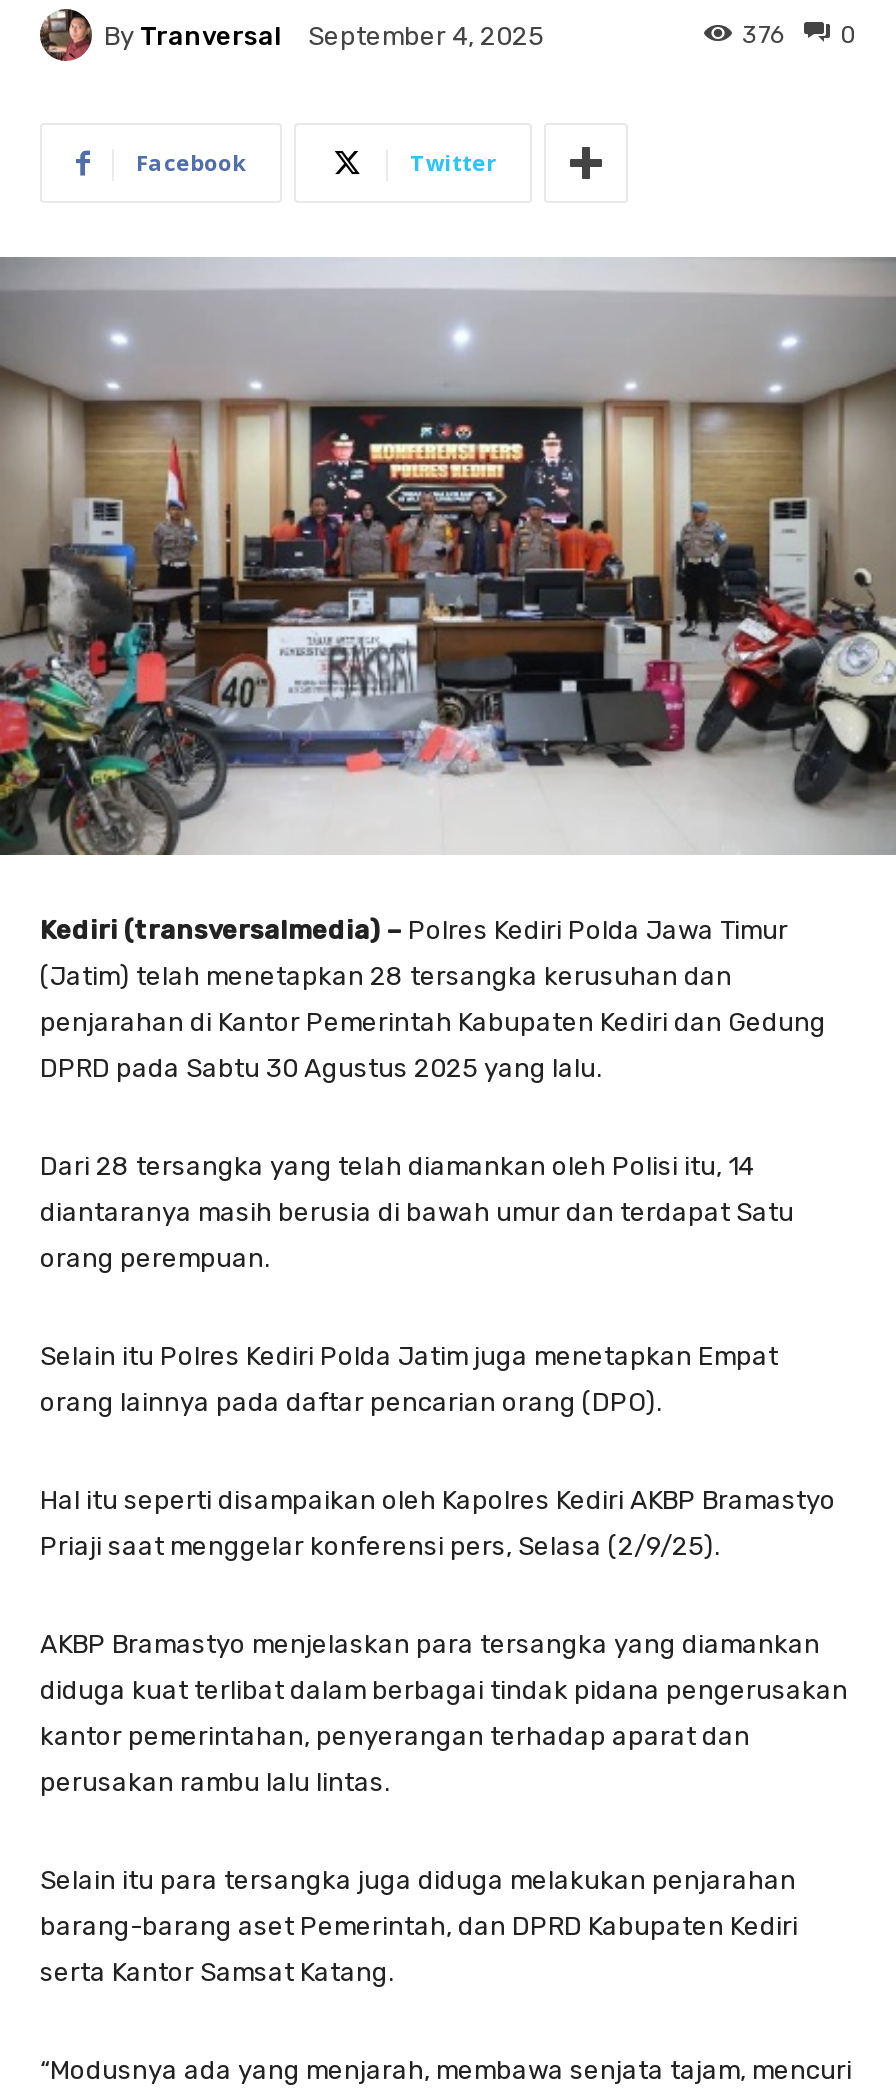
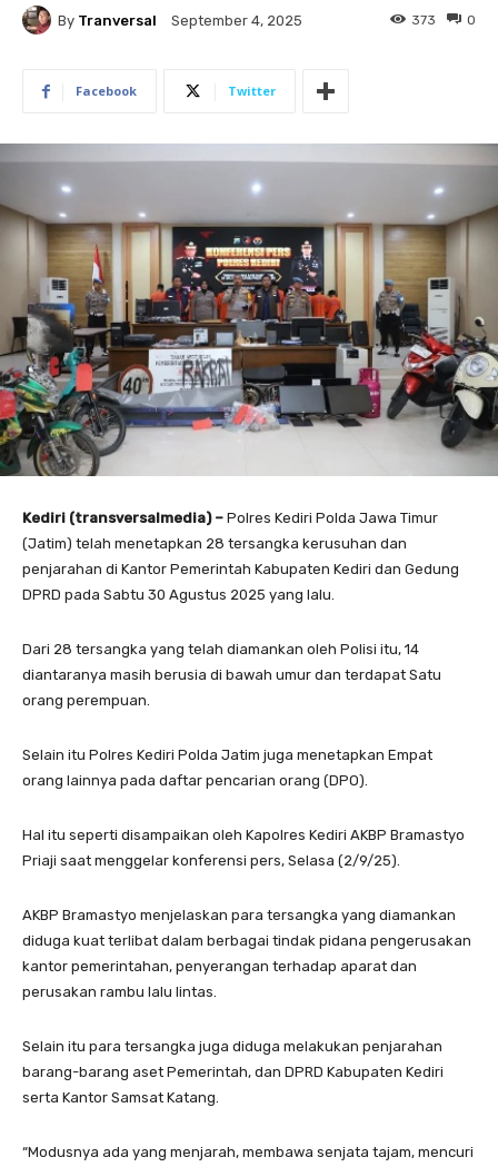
[742,21,784,49] 376 -> [411,12,436,28] 373

